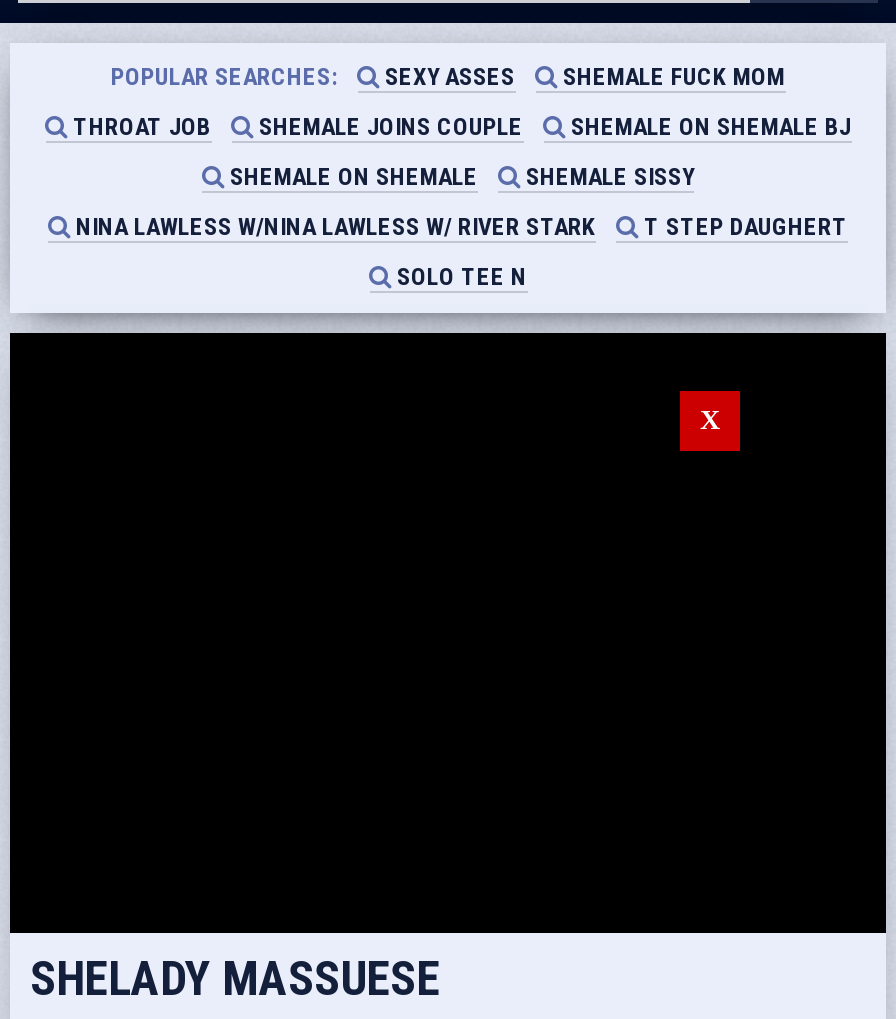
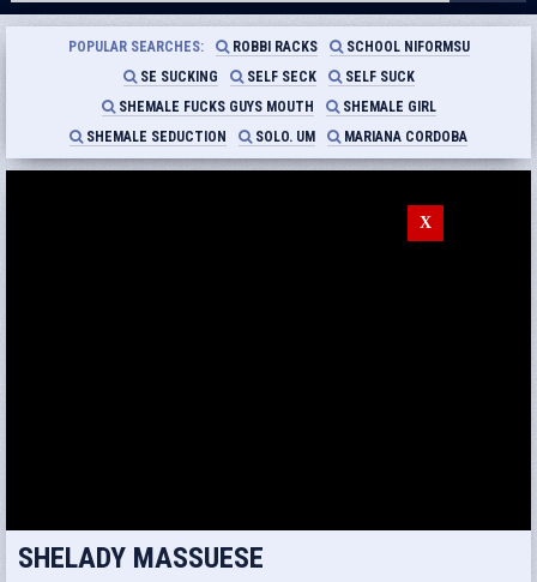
[67,63,851,291] SEXY ASSES | SHEMALE FUCK MOM | THROAT JOB | SHEMALE JOINS COUPLE | SHEMALE ON SHEMALE BJ | SHEMALE ON SHEMALE | SHEMALE SISSY | NINA LAWLESS W/NINA LAWLESS W/ RIVER STARK | T STEP DAUGHERT | SOLO TEE N -> [83,38,469,145] ROBBI RACKS | SCHOOL NIFORMSU | SE SUCKING | SELF SECK | SELF SUCK | SHEMALE FUCKS GUYS MOUTH | SHEMALE GIRL | SHEMALE SEDUCTION | SOLO. UM | MARIANA CORDOBA

